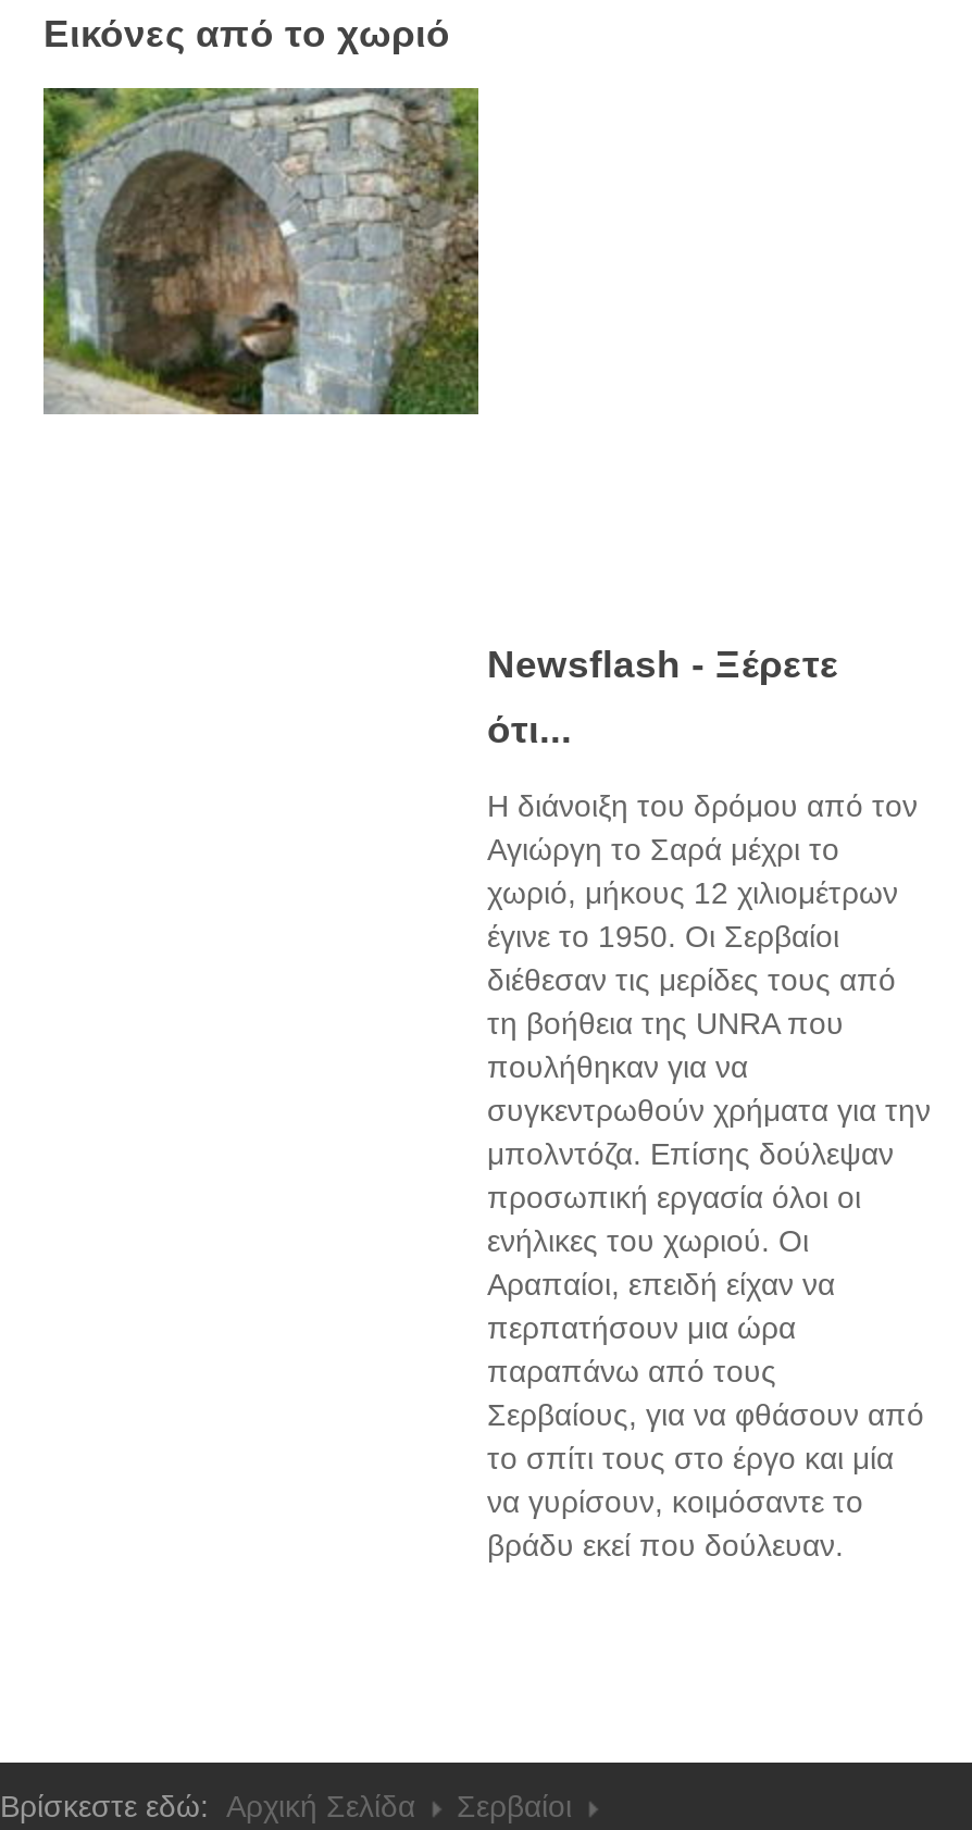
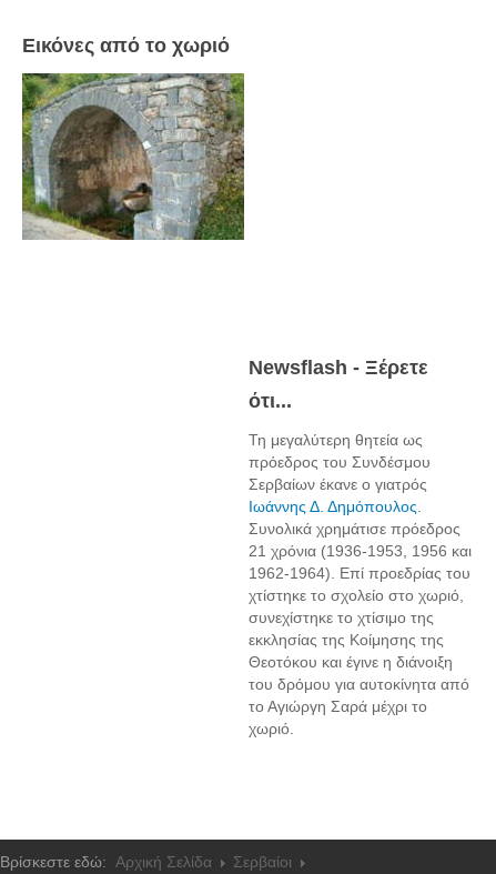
[487,789,931,1563] Η διάνοιξη του δρόμου από τον | Αγιώργη το Σαρά μέχρι το | χωριό, μήκους 12 χιλιομέτρων | έγινε το 1950. Οι Σερβαίοι | διέθεσαν τις μερίδες τους από | τη βοήθεια της UNRA που | πουλήθηκαν για να | συγκεντρωθούν χρήματα για την | μπολντόζα. Επίσης δούλεψαν | προσωπική εργασία όλοι οι | ενήλικες του χωριού. Οι | Αραπαίοι, επειδή είχαν να | περπατήσουν μια ώρα | παραπάνω από τους | Σερβαίους, για να φθάσουν από | το σπίτι τους στο έργο και μία | να γυρίσουν, κοιμόσαντε το | βράδυ εκεί που δούλευαν. -> [249,431,472,738] Τη μεγαλύτερη θητεία ως | πρόεδρος του Συνδέσμου | Σερβαίων έκανε ο γιατρός | Ιωάννης Δ. Δημόπουλος. | Συνολικά χρημάτισε πρόεδρος | 21 χρόνια (1936-1953, 1956 και | 1962-1964). Επί προεδρίας του | χτίστηκε το σχολείο στο χωριό, | συνεχίστηκε το χτίσιμο της | εκκλησίας της Κοίμησης της | Θεοτόκου και έγινε η διάνοιξη | του δρόμου για αυτοκίνητα από | το Αγιώργη Σαρά μέχρι το | χωριό.

